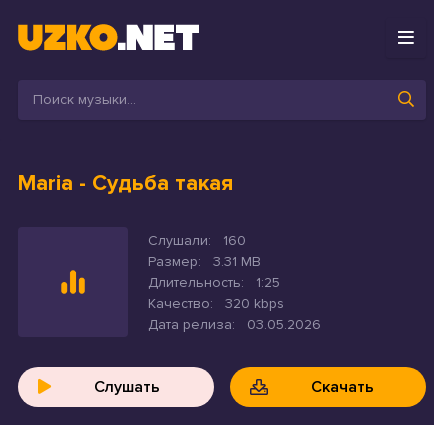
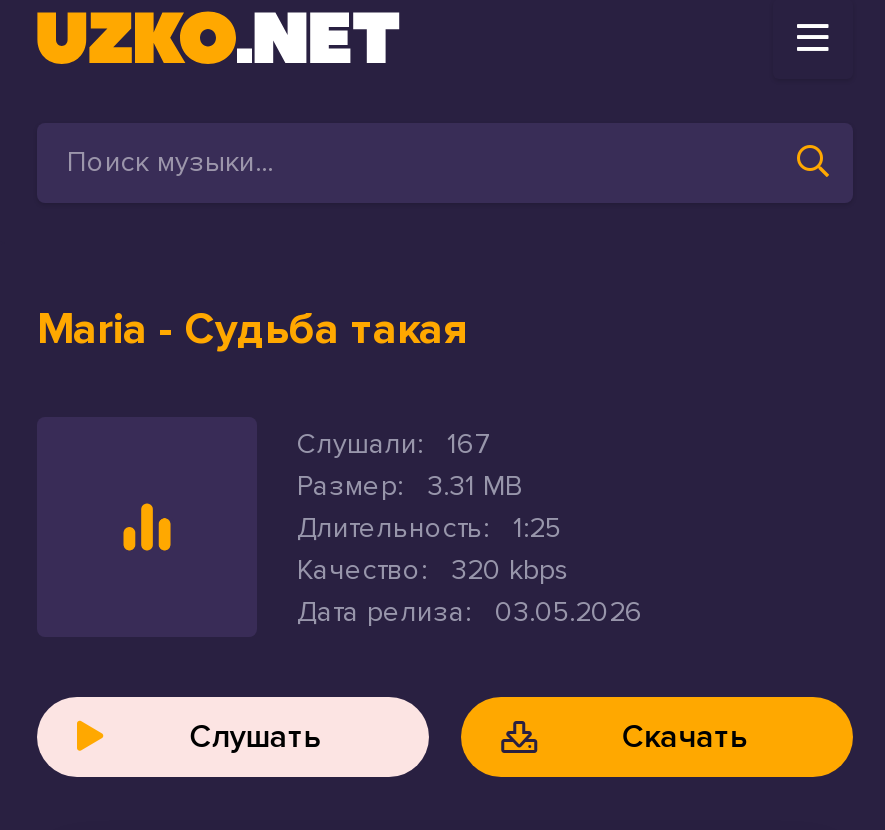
[148,231,246,248] Слушали: 160 -> [297,426,491,460] Слушали: 167

